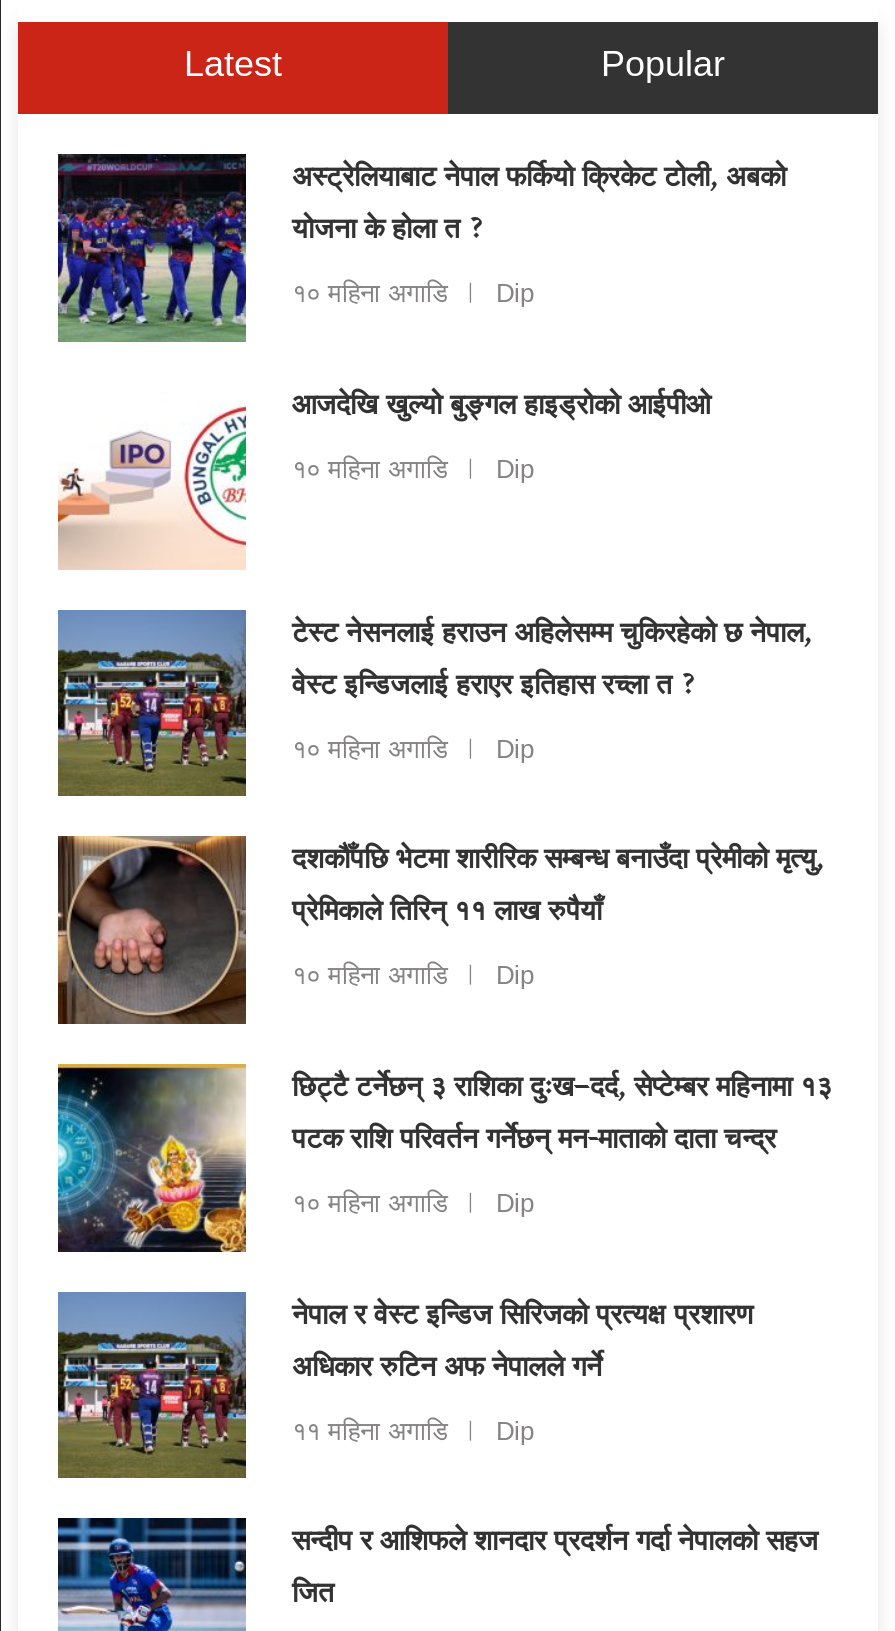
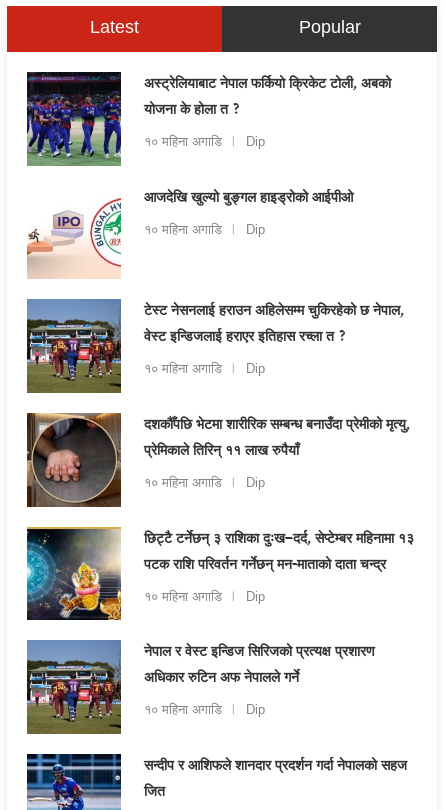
[292,1412,534,1454] ११ महिना अगाडि Dip -> [144,700,265,721] १० महिना अगाडि Dip

